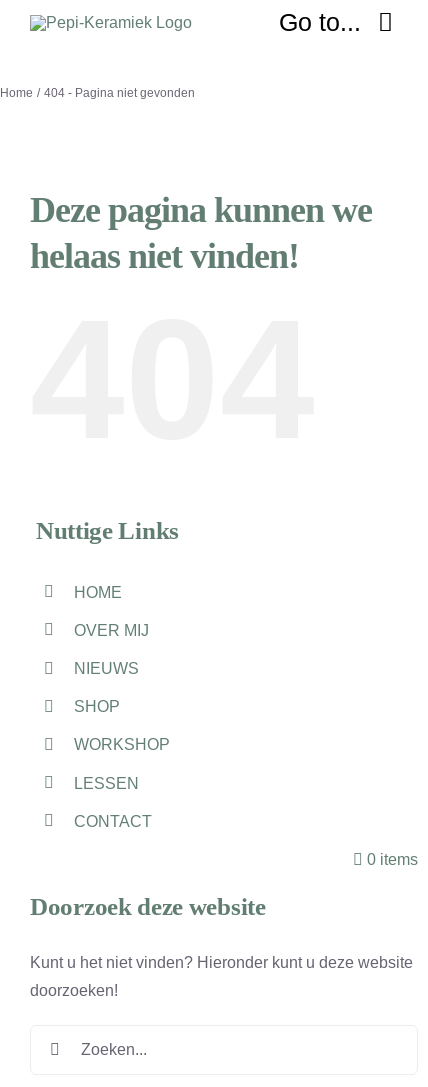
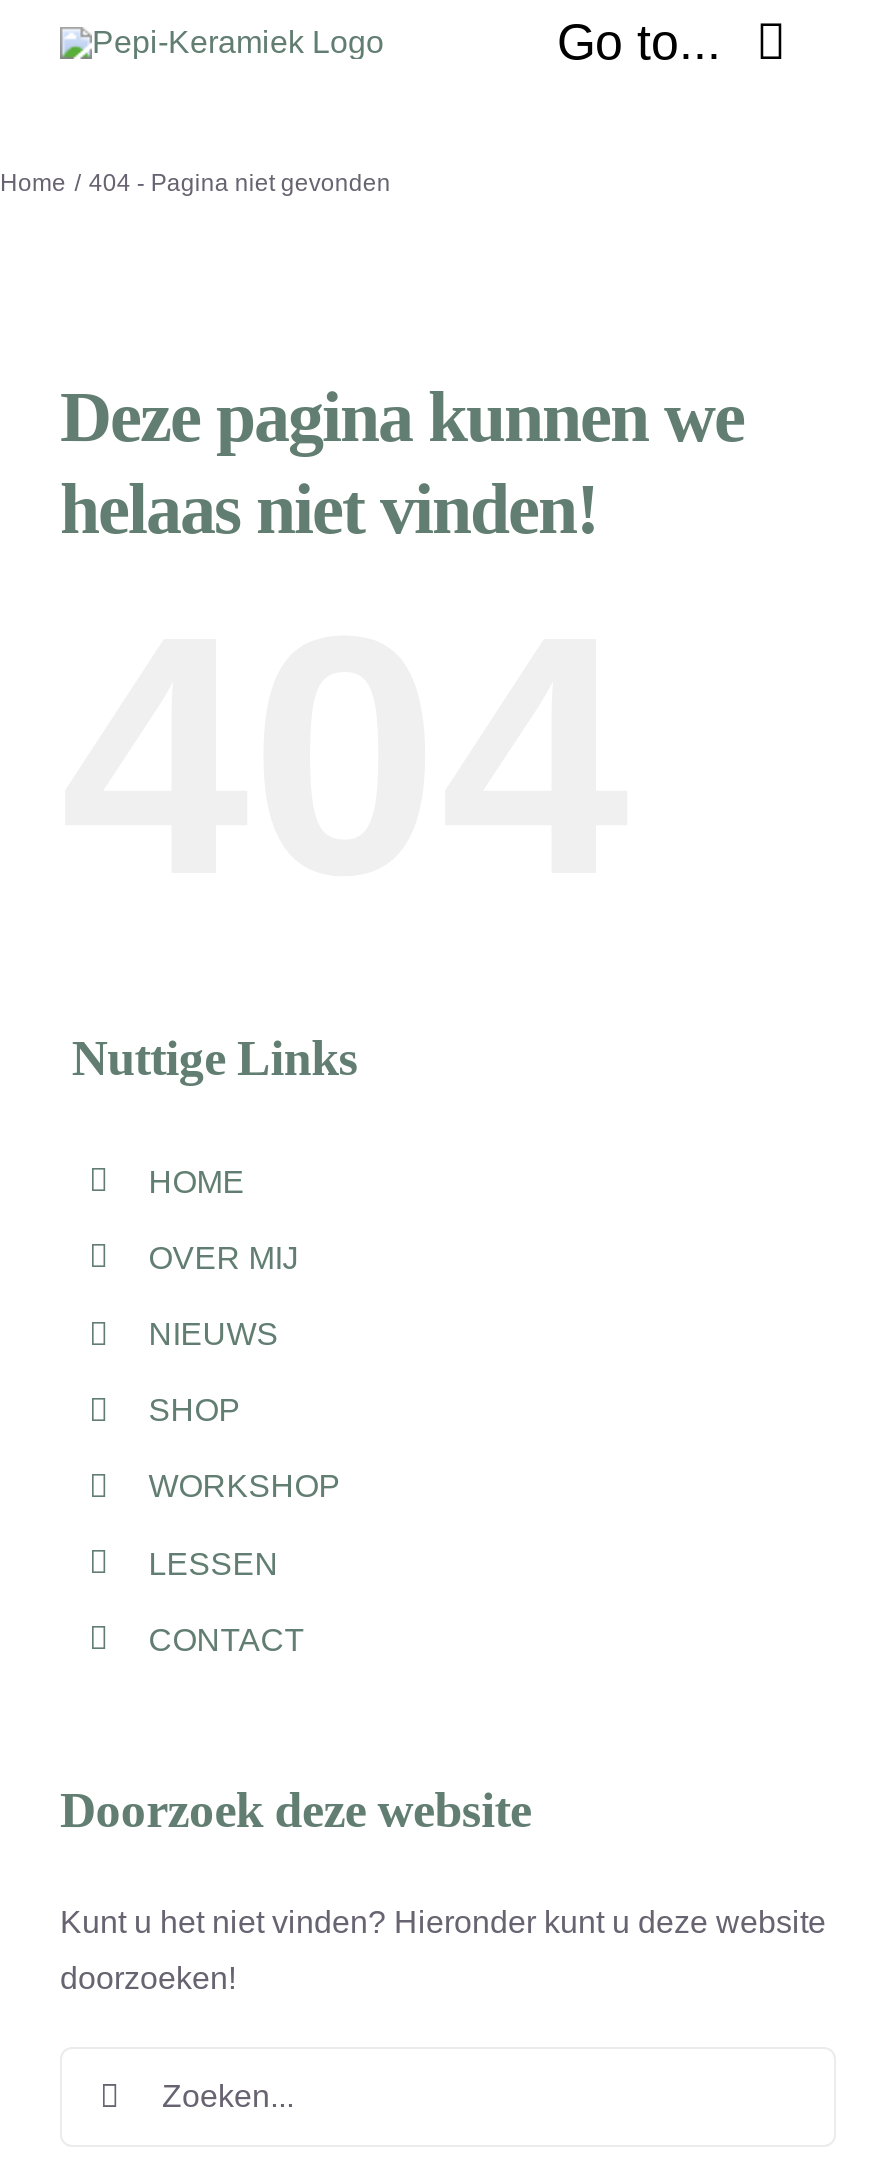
[367,851,418,868] 0 items -> none

